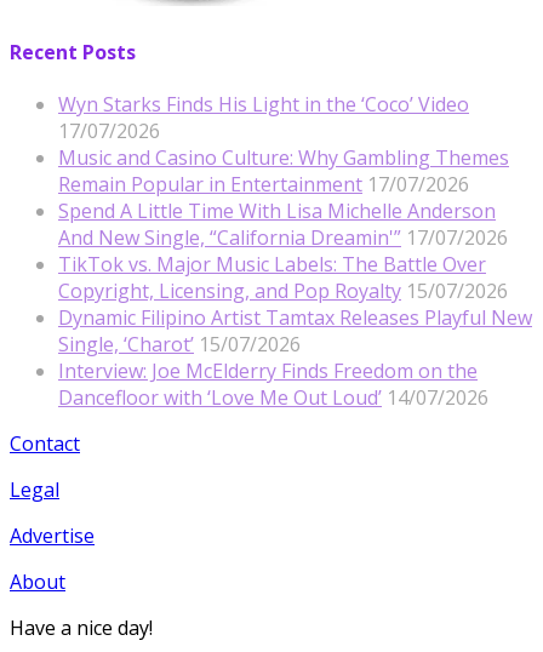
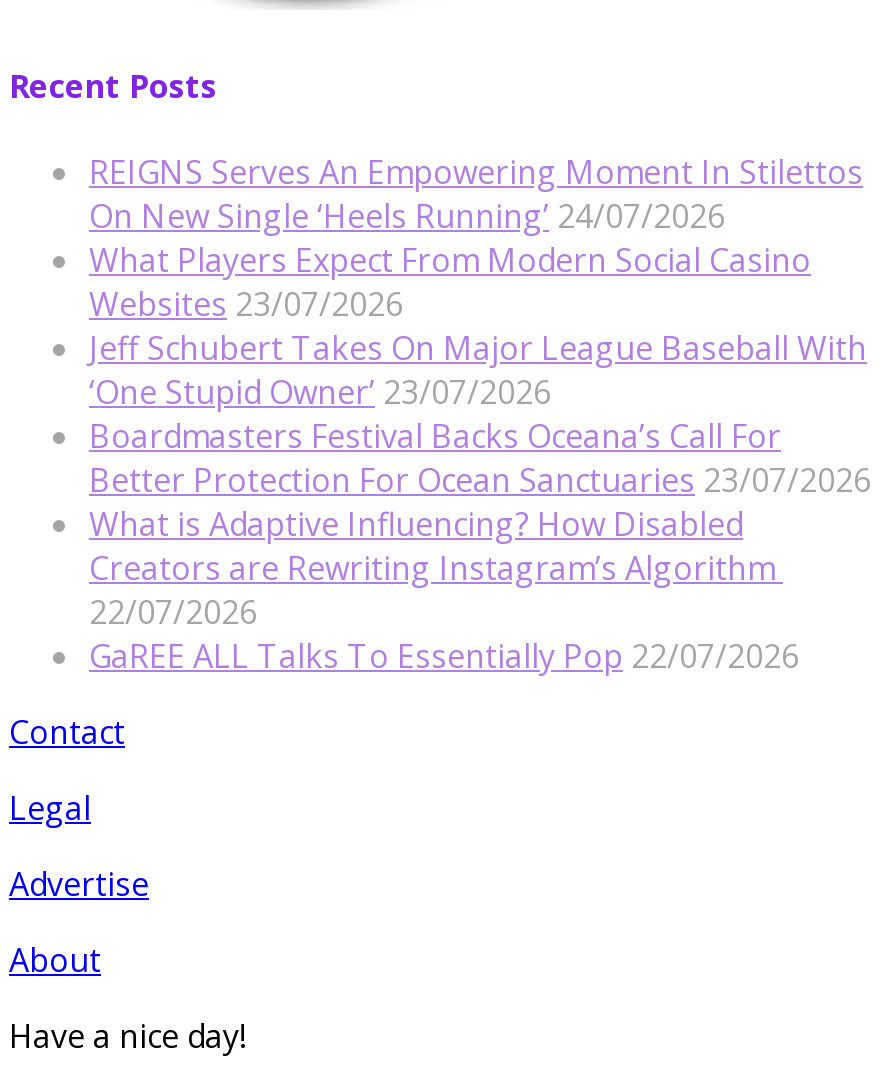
[58,91,532,411] Wyn Starks Finds His Light in the ‘Coco’ Video | 17/07/2026 | Music and Casino Culture: Why Gambling Themes | Remain Popular in Entertainment 17/07/2026 | Spend A Little Time With Lisa Michelle Anderson | And New Single, “California Dreamin'” 17/07/2026 | TikTok vs. Major Music Labels: The Battle Over | Copyright, Licensing, and Pop Royalty 15/07/2026 | Dynamic Filipino Artist Tamtax Releases Playful New | Single, ‘Charot’ 15/07/2026 | Interview: Joe McElderry Finds Freedom on the | Dancefloor with ‘Love Me Out Loud’ 14/07/2026 -> [89,150,871,678] REIGNS Serves An Empowering Moment In Stilettos | On New Single ‘Heels Running’ 24/07/2026 | What Players Expect From Modern Social Casino | Websites 23/07/2026 | Jeff Schubert Takes On Major League Baseball With | ‘One Stupid Owner’ 23/07/2026 | Boardmasters Festival Backs Oceana’s Call For | Better Protection For Ocean Sanctuaries 23/07/2026 | What is Adaptive Influencing? How Disabled | Creators are Rewriting Instagram’s Algorithm | 22/07/2026 | GaREE ALL Talks To Essentially Pop 22/07/2026

